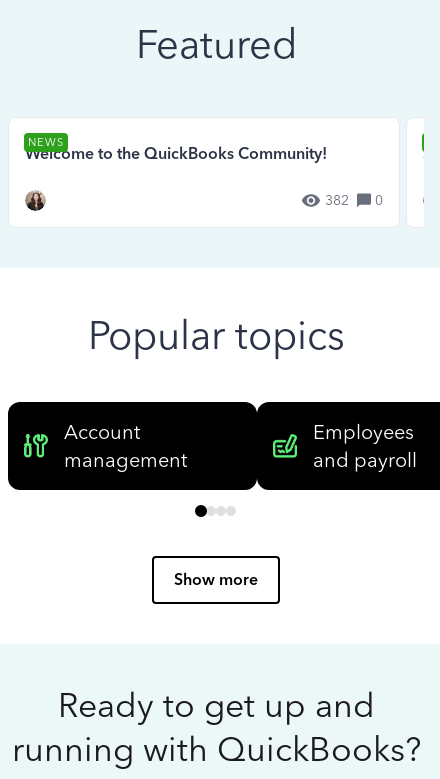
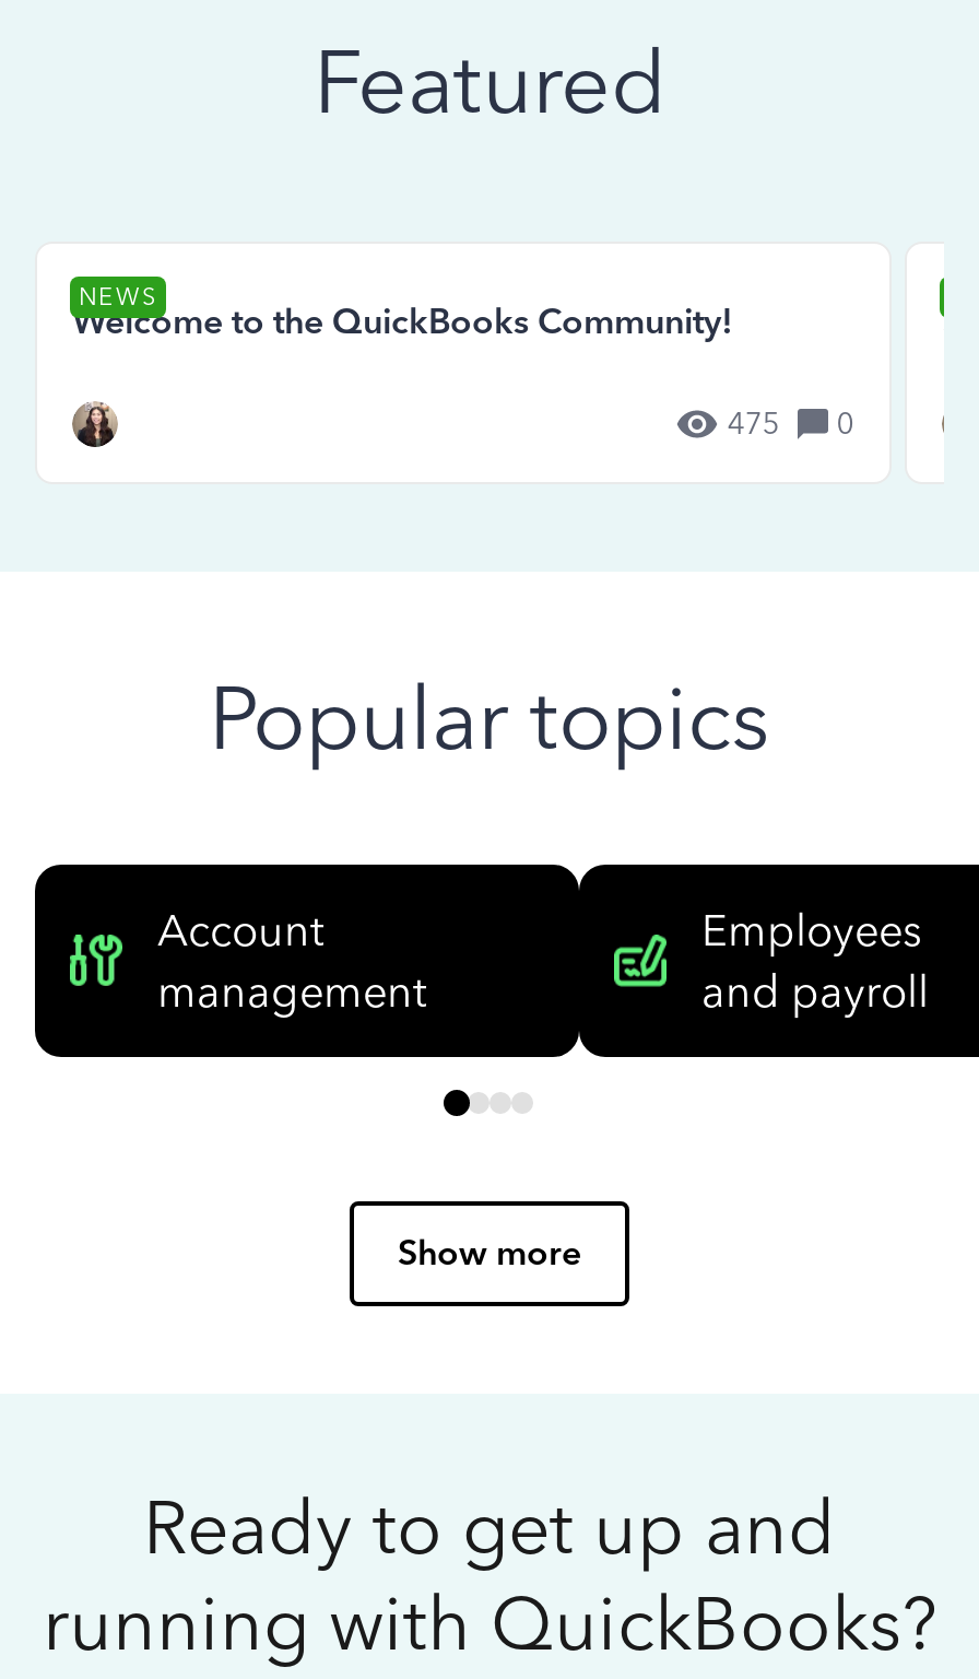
[325,191,383,208] 382 0 -> [727,404,854,442] 475 0

